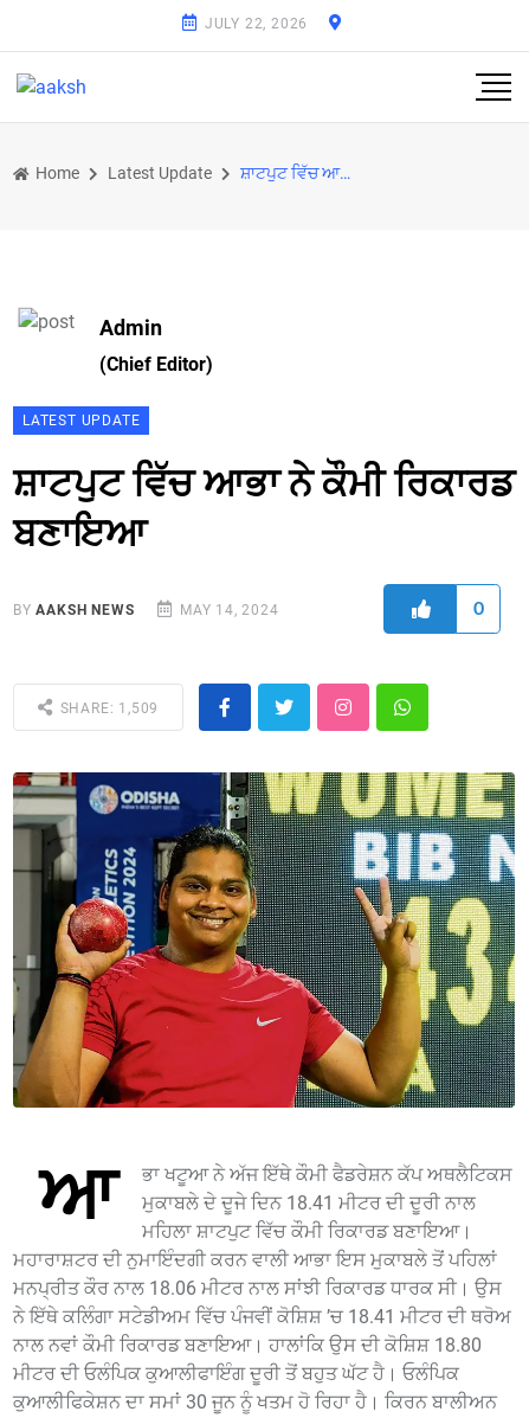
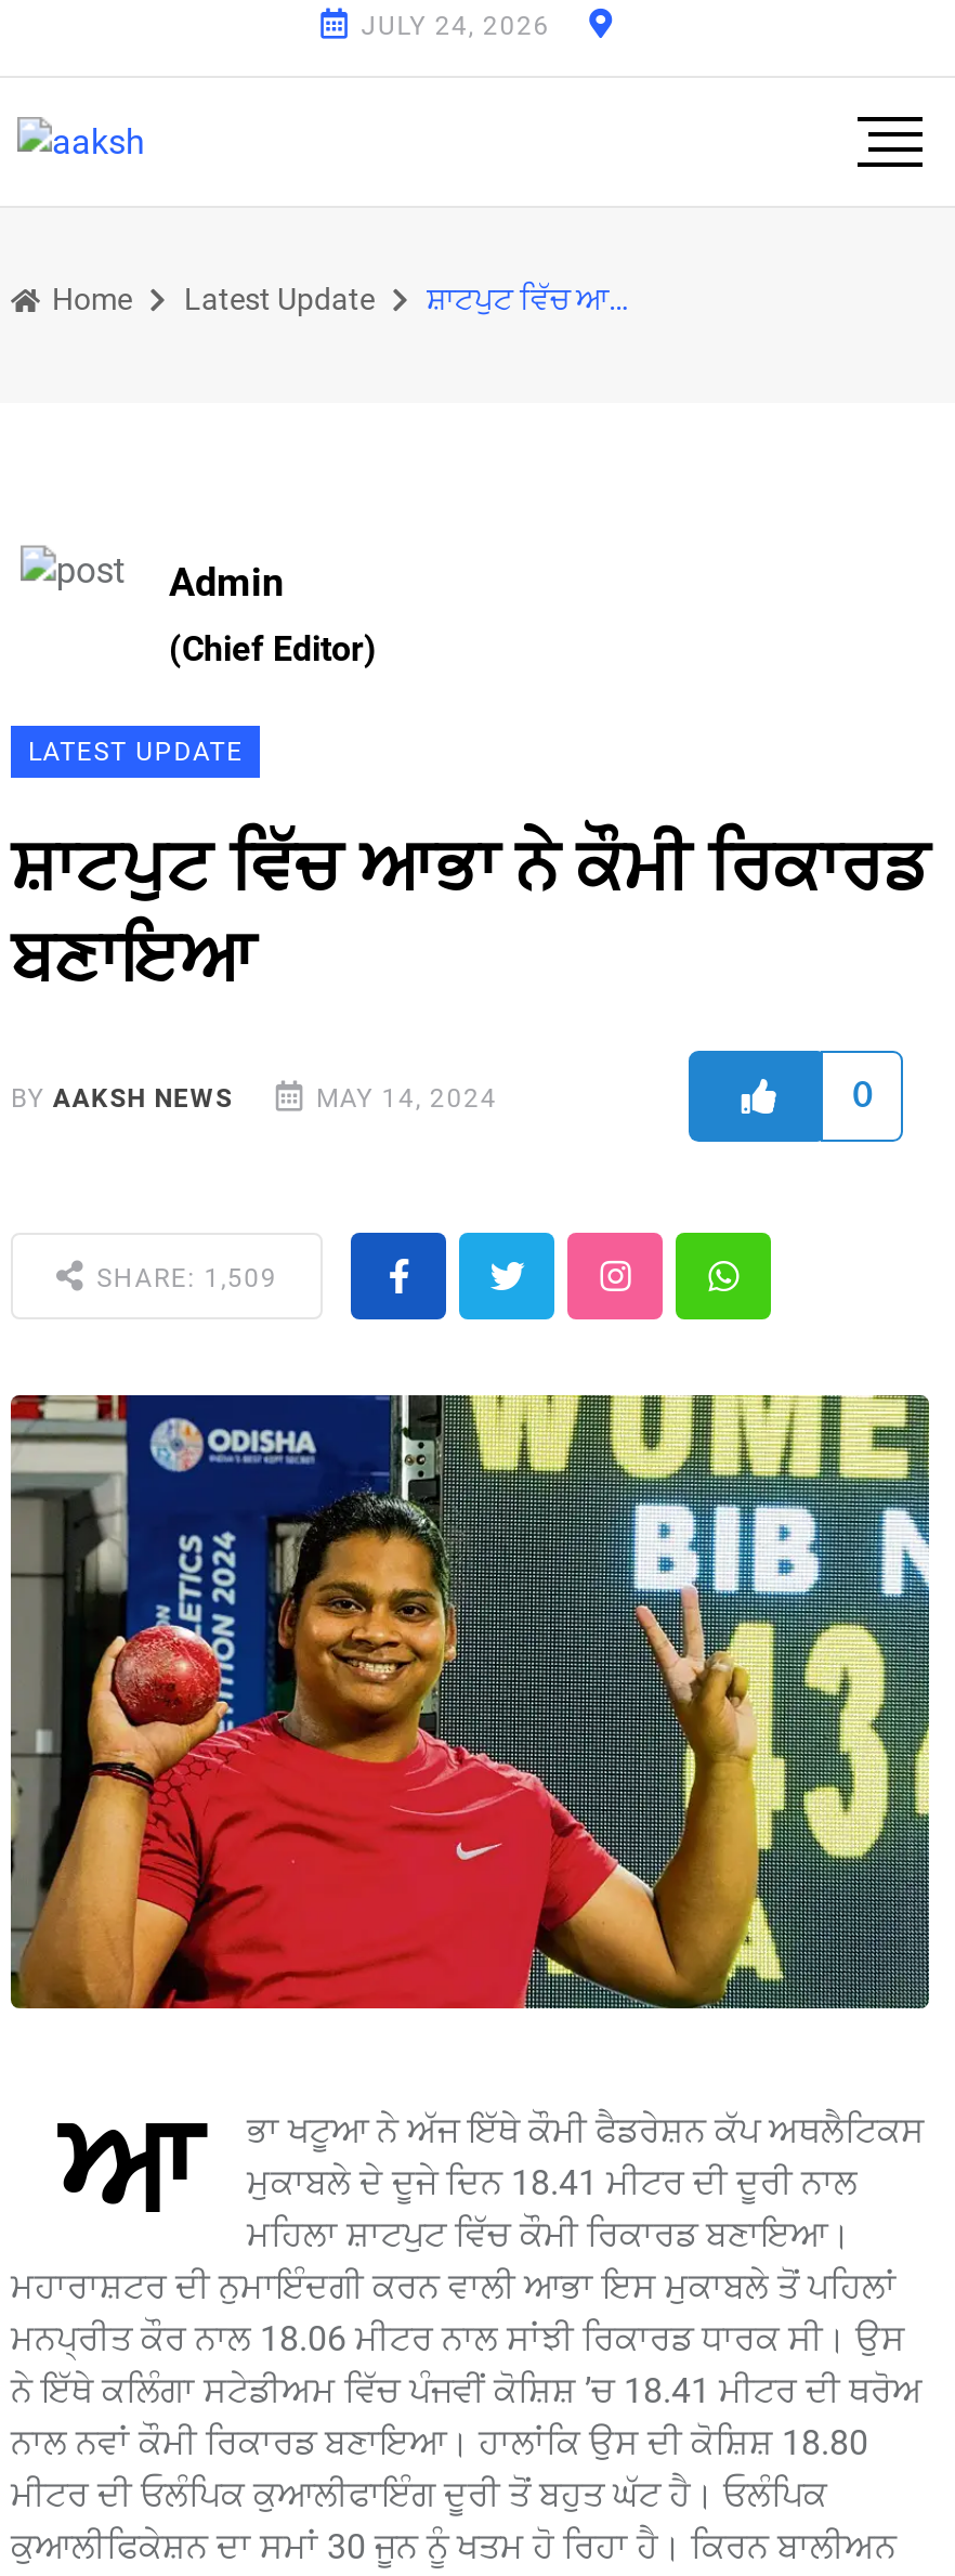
[204,15,308,32] JULY 22, 2026 -> [361,11,550,41] JULY 24, 2026

